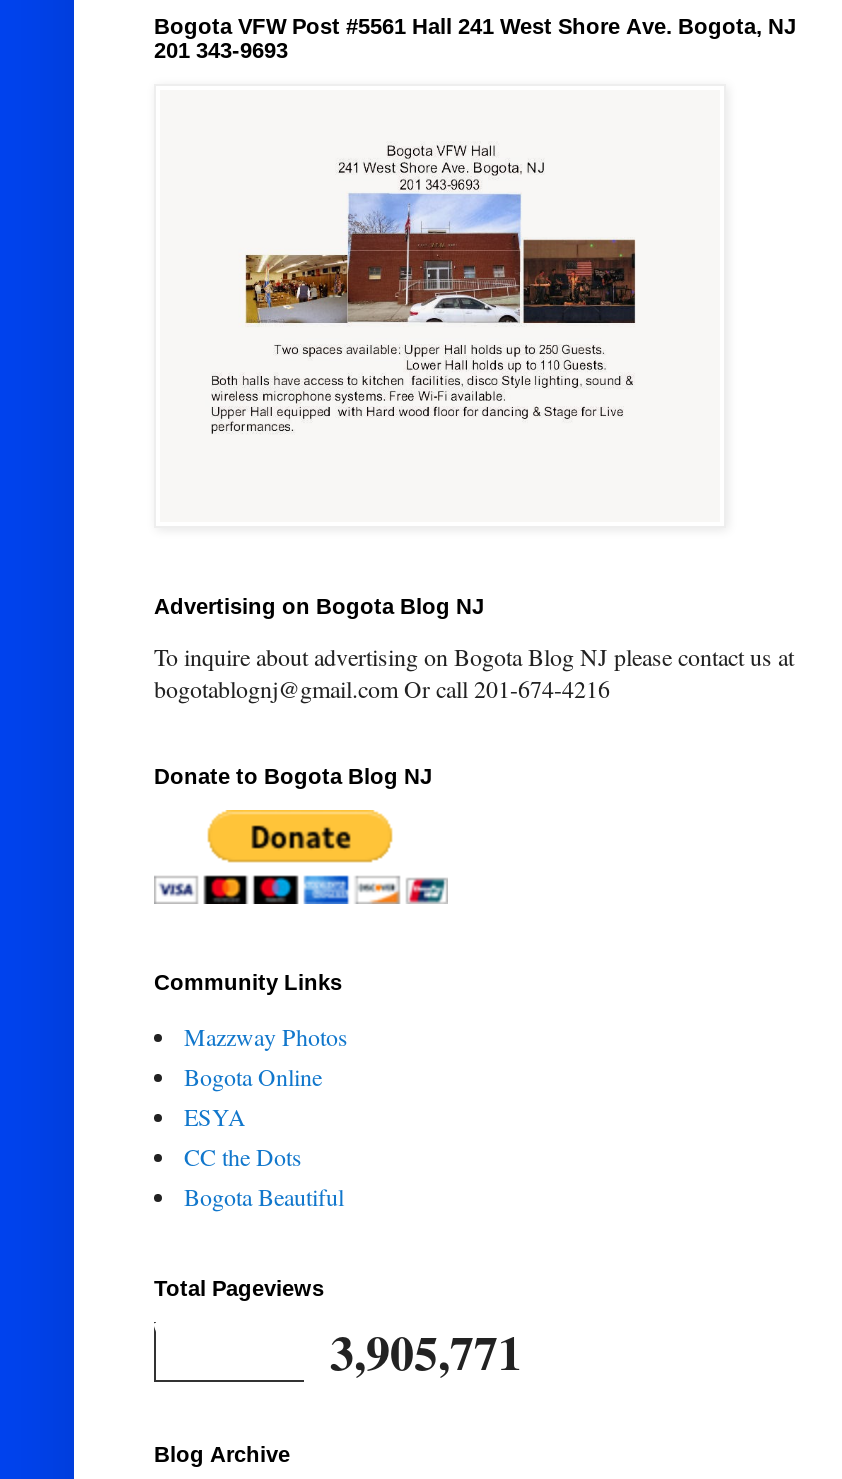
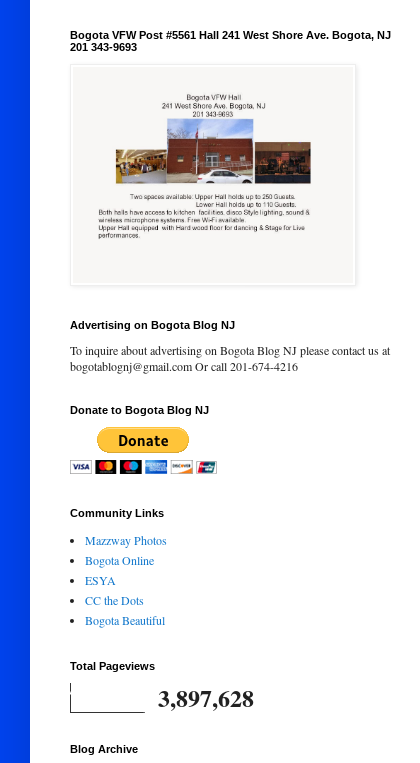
[330,1316,522,1386] 3,905,771 -> [158,680,254,715] 3,897,628

